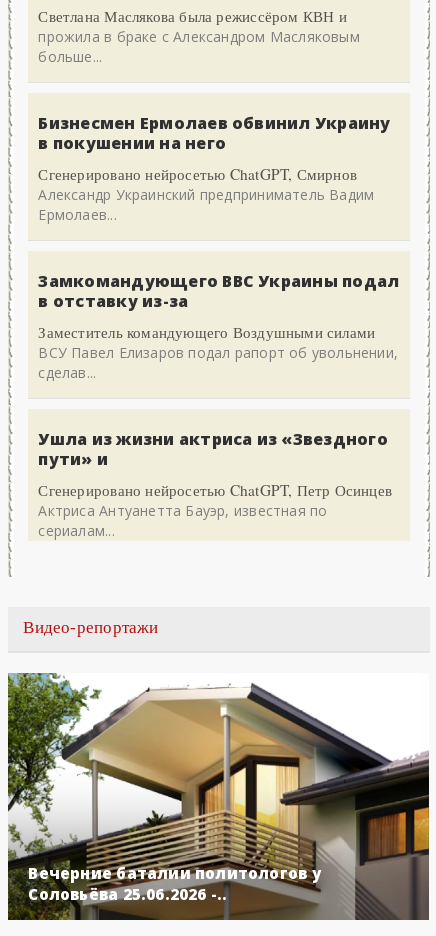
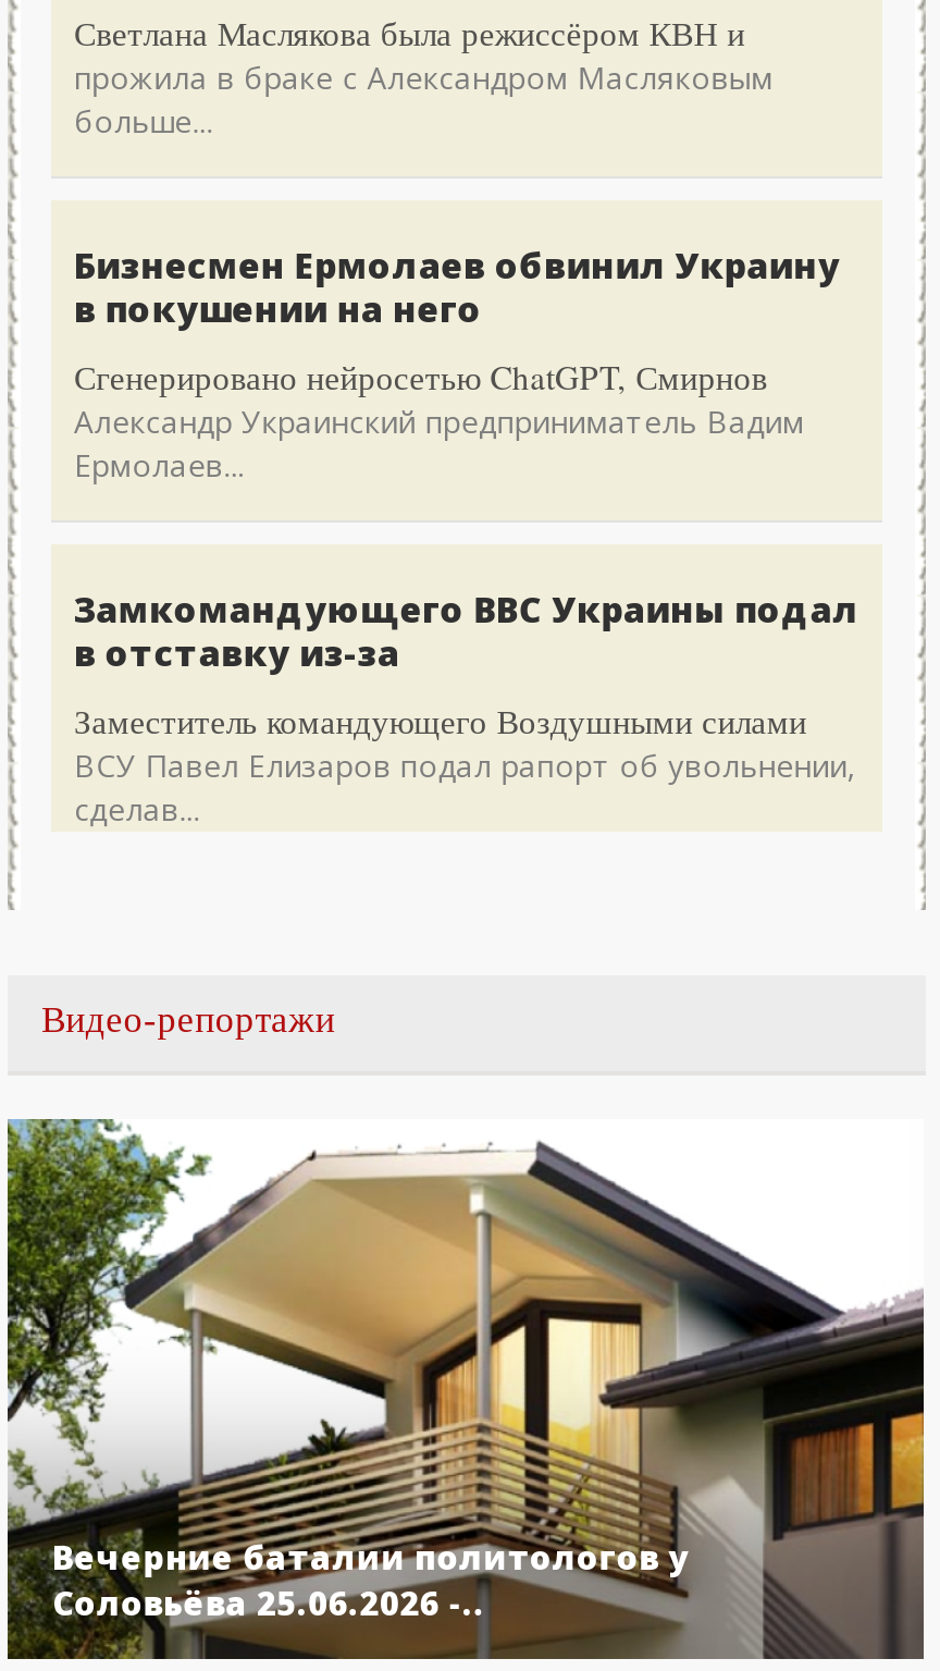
[38,427,392,539] Ушла из жизни актриса из «Звездного | пути» и | Сгенерировано нейросетью ChatGPT, Петр Осинцев | Актриса Антуанетта Бауэр, известная по | сериалам... -> none

